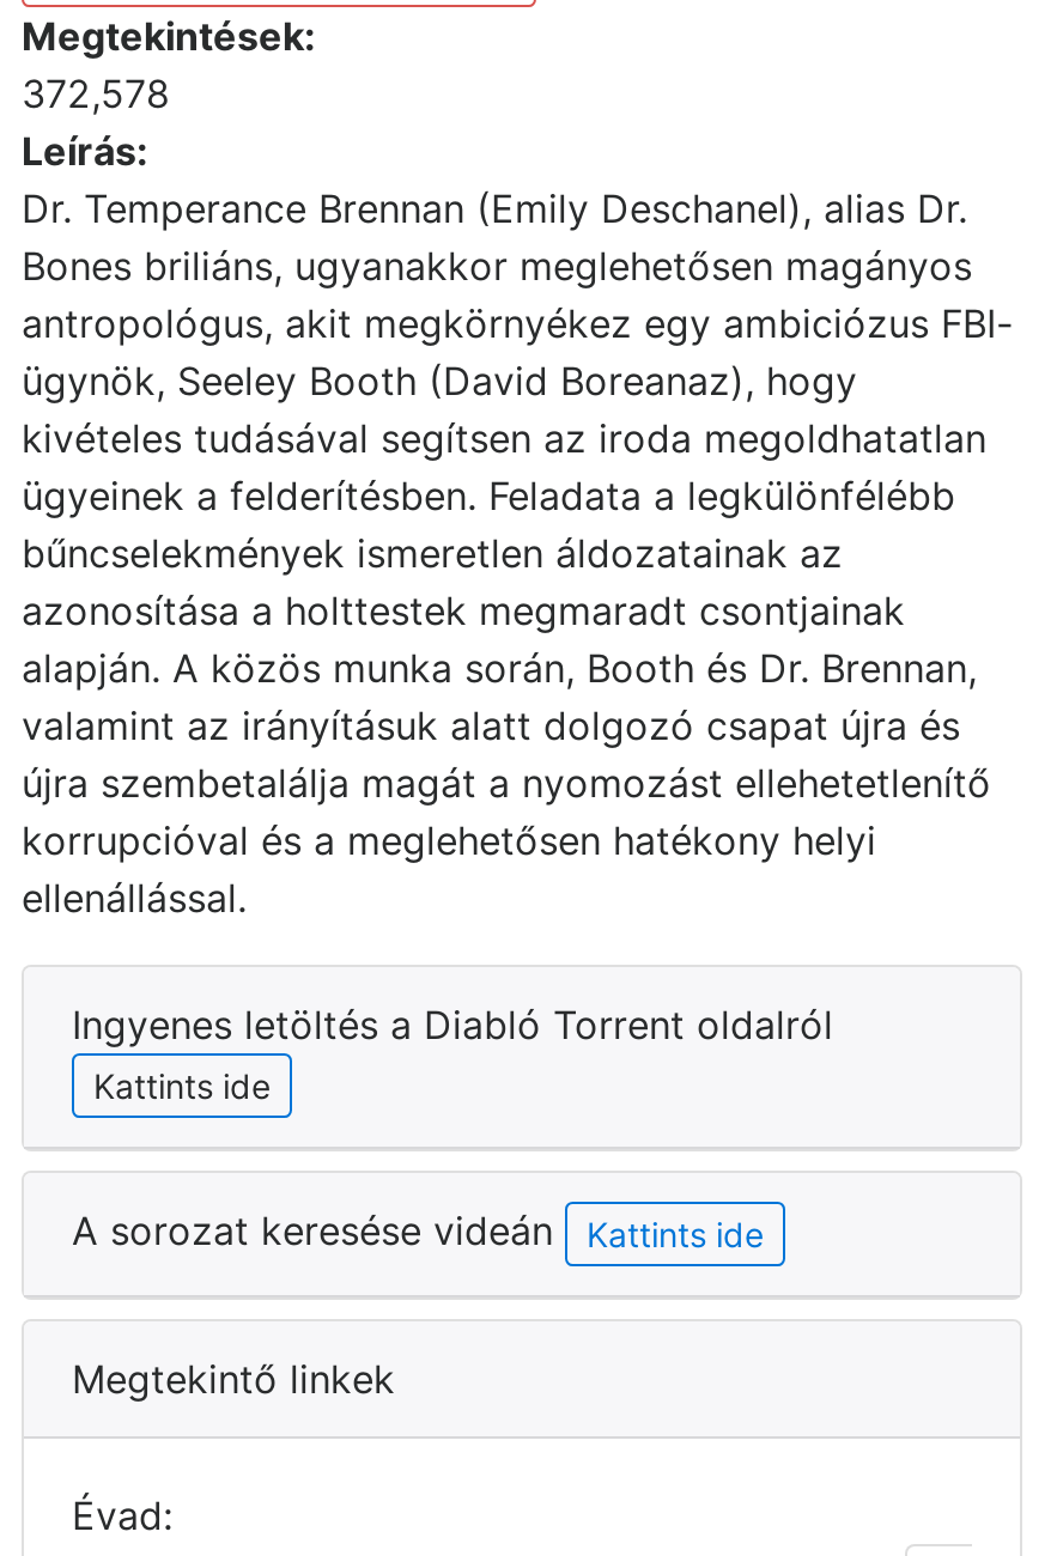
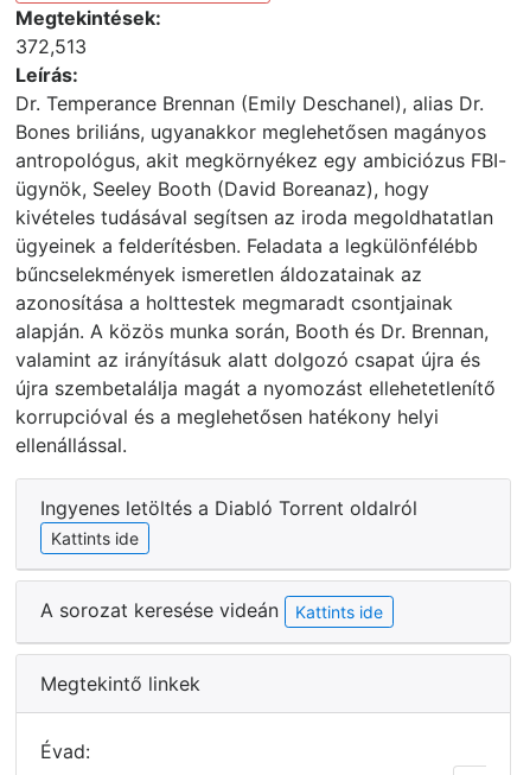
[22,69,170,117] 372,578 -> [15,34,87,58] 372,513

